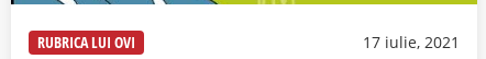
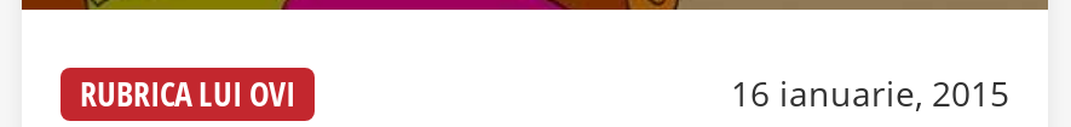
[363,32,460,53] 17 iulie, 2021 -> [731,71,1009,117] 16 ianuarie, 2015

